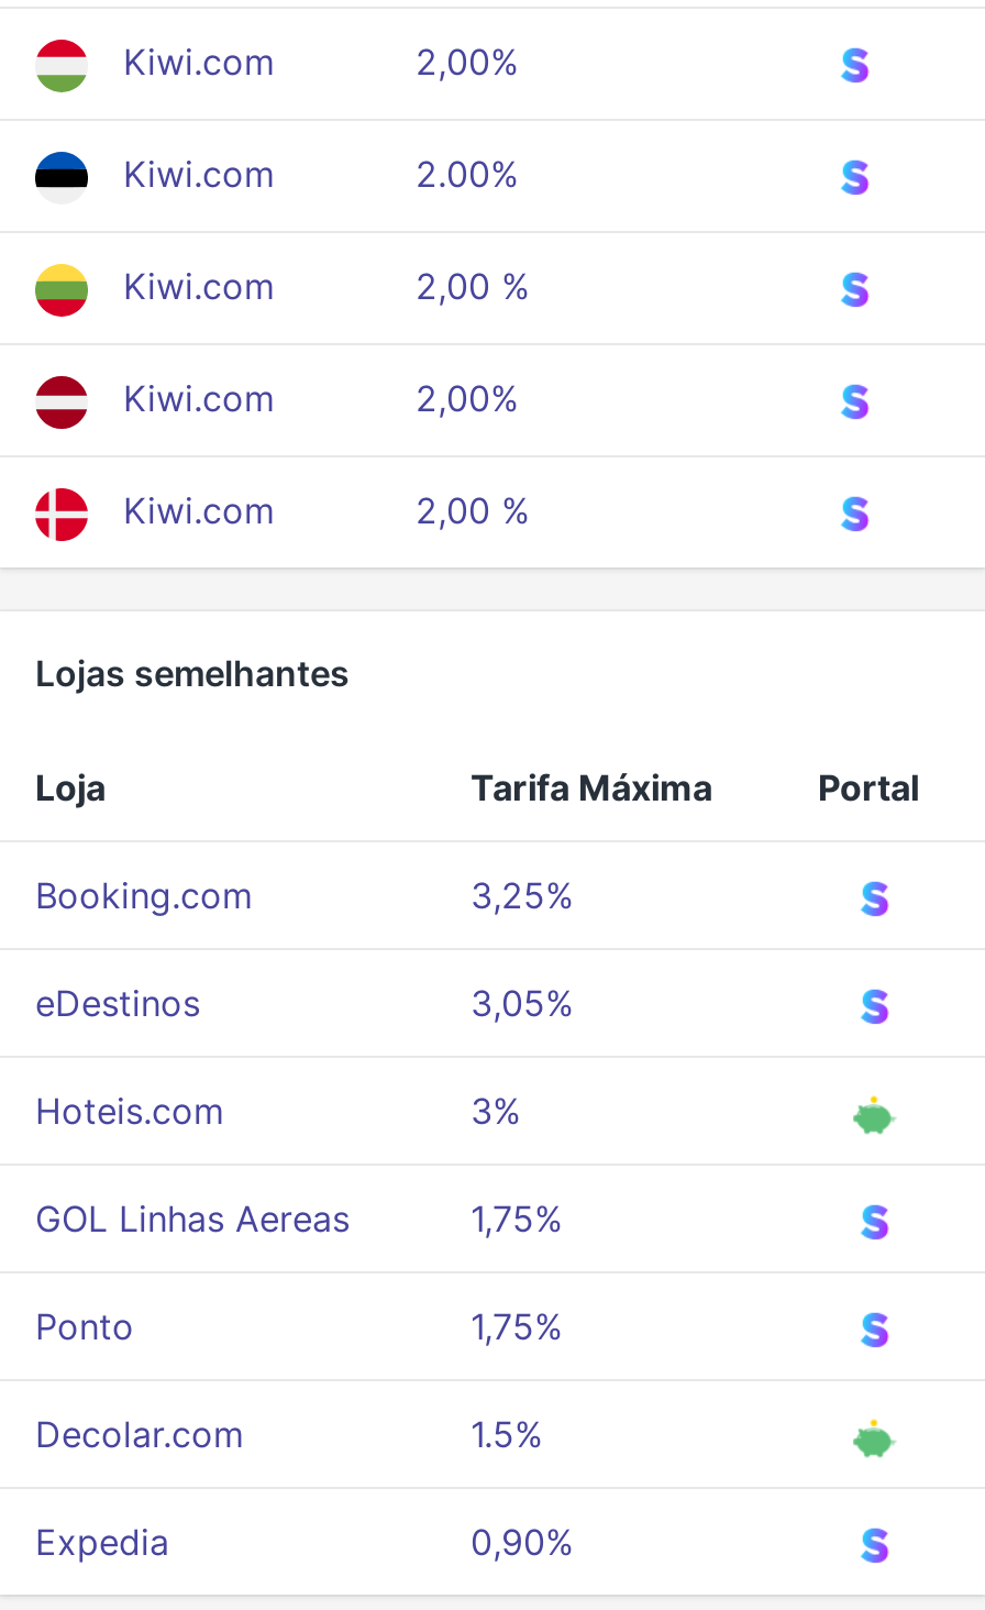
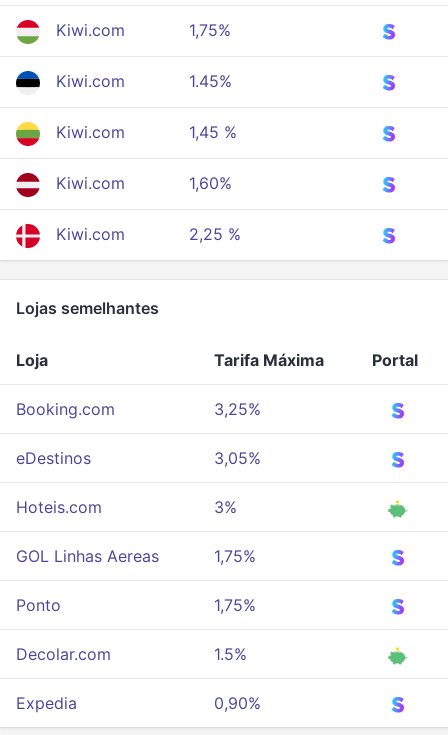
[416,40,519,84] 2,00% -> [189,20,231,40] 1,75%
[416,153,519,197] 2.00% -> [189,71,232,91] 1.45%
[416,265,530,309] 2,00 % -> [189,122,237,142] 1,45 %
[416,377,519,421] 2,00% -> [189,173,232,193] 1,60%
[416,489,530,533] 2,00 % -> [189,224,241,244] 2,25 %

